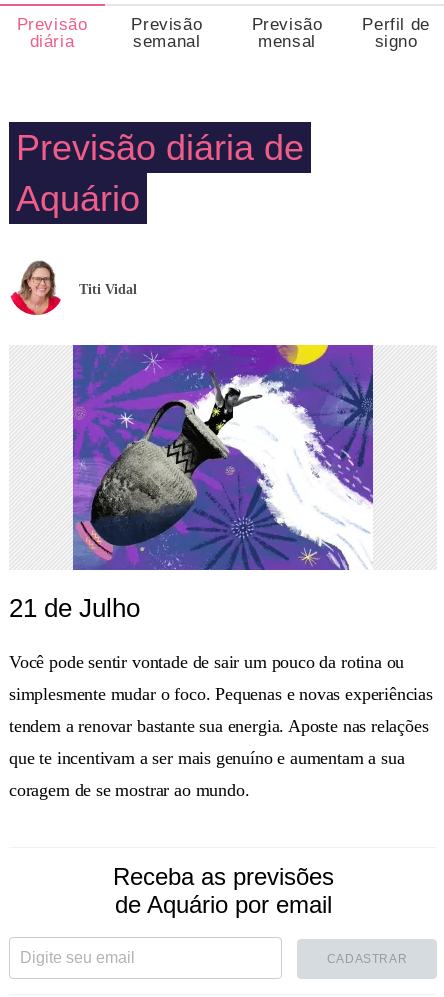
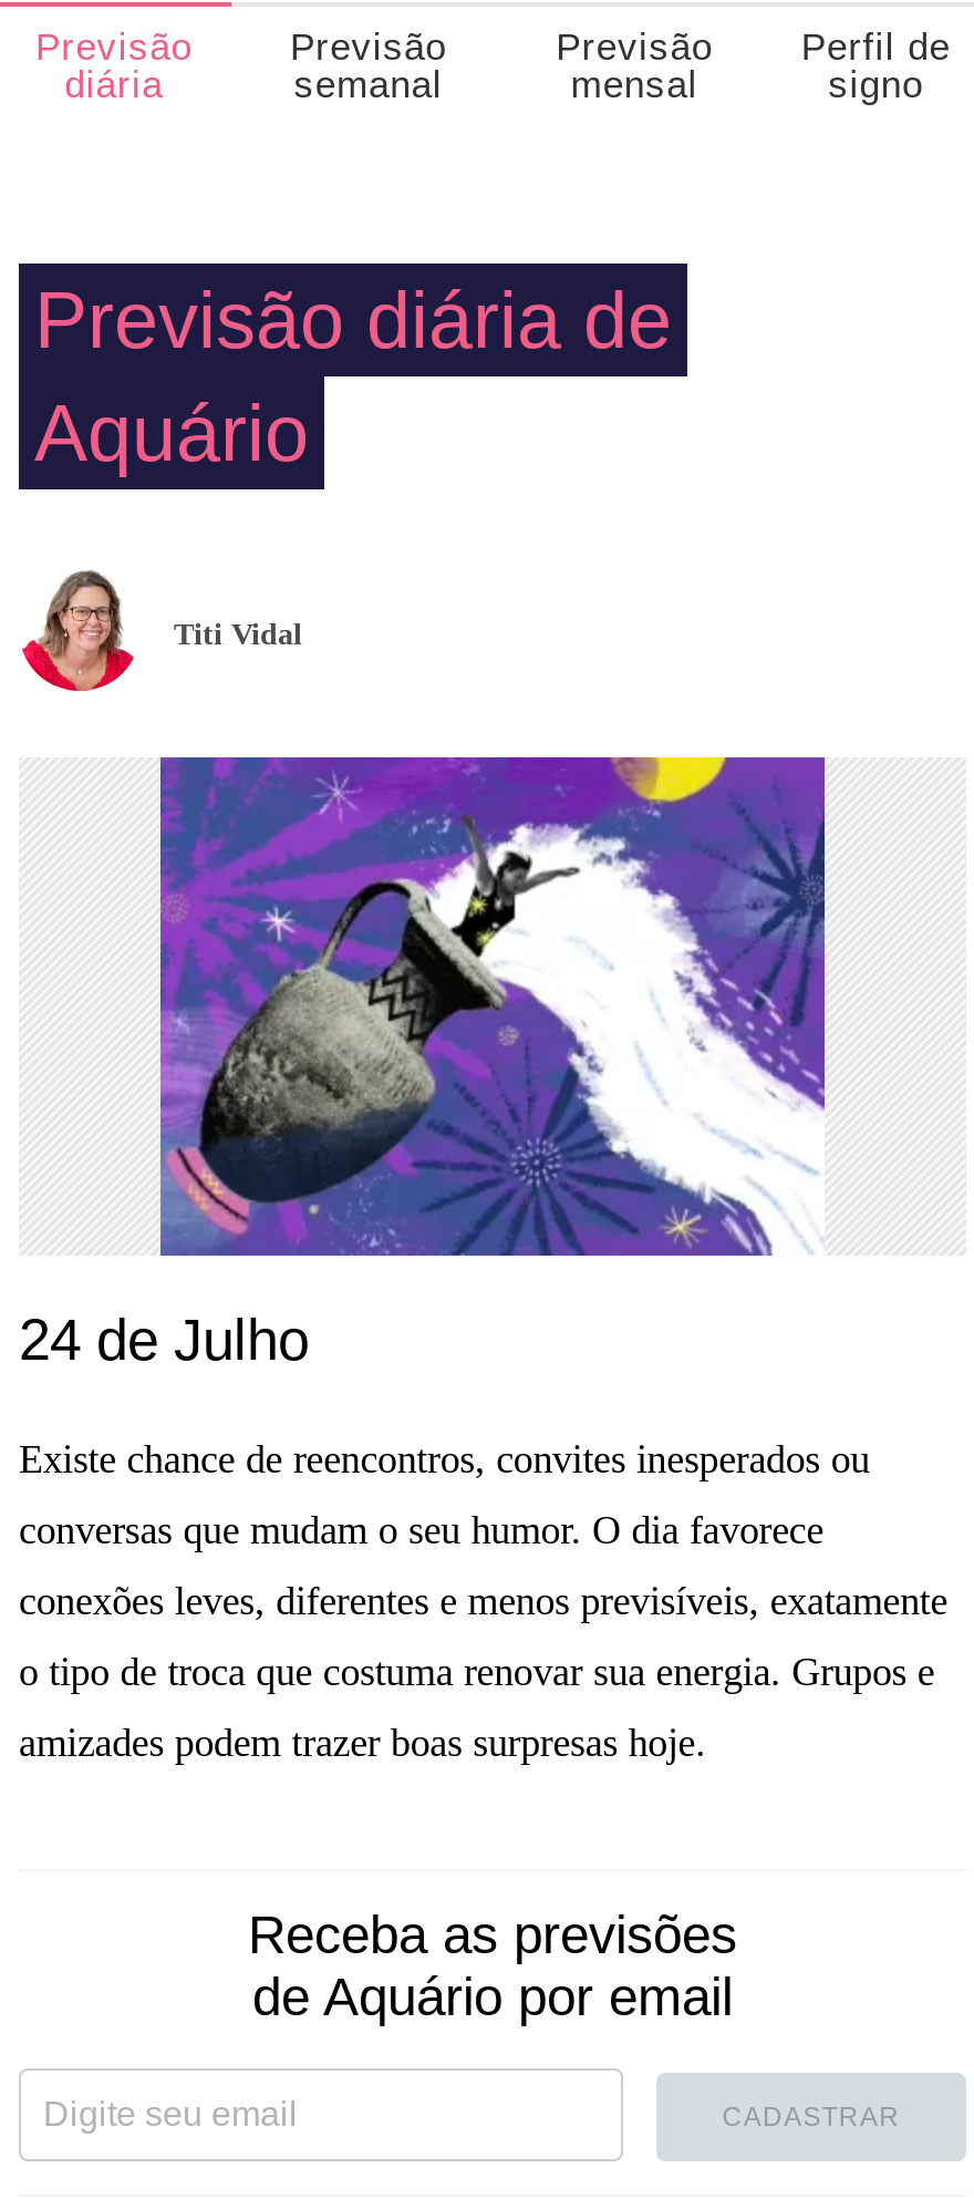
[9,593,140,623] 21 de Julho -> [19,1307,309,1373] 24 de Julho
[9,652,404,672] Você pode sentir vontade de sair um pouco da rotina ou -> [19,1437,870,1482] Existe chance de reencontros, convites inesperados ou
[9,684,433,704] simplesmente mudar o foco. Pequenas e novas experiências -> [19,1508,823,1552] conversas que mudam o seu humor. O dia favorece
[9,716,429,736] tendem a renovar bastante sua energia. Aposte nas relações -> [19,1579,948,1623] conexões leves, diferentes e menos previsíveis, exatamente
[9,748,404,768] que te incentivam a ser mais genuíno e aumentam a sua -> [19,1650,935,1694] o tipo de troca que costuma renovar sua energia. Grupos e
[9,780,249,800] coragem de se mostrar ao mundo. -> [19,1721,706,1765] amizades podem trazer boas surpresas hoje.

